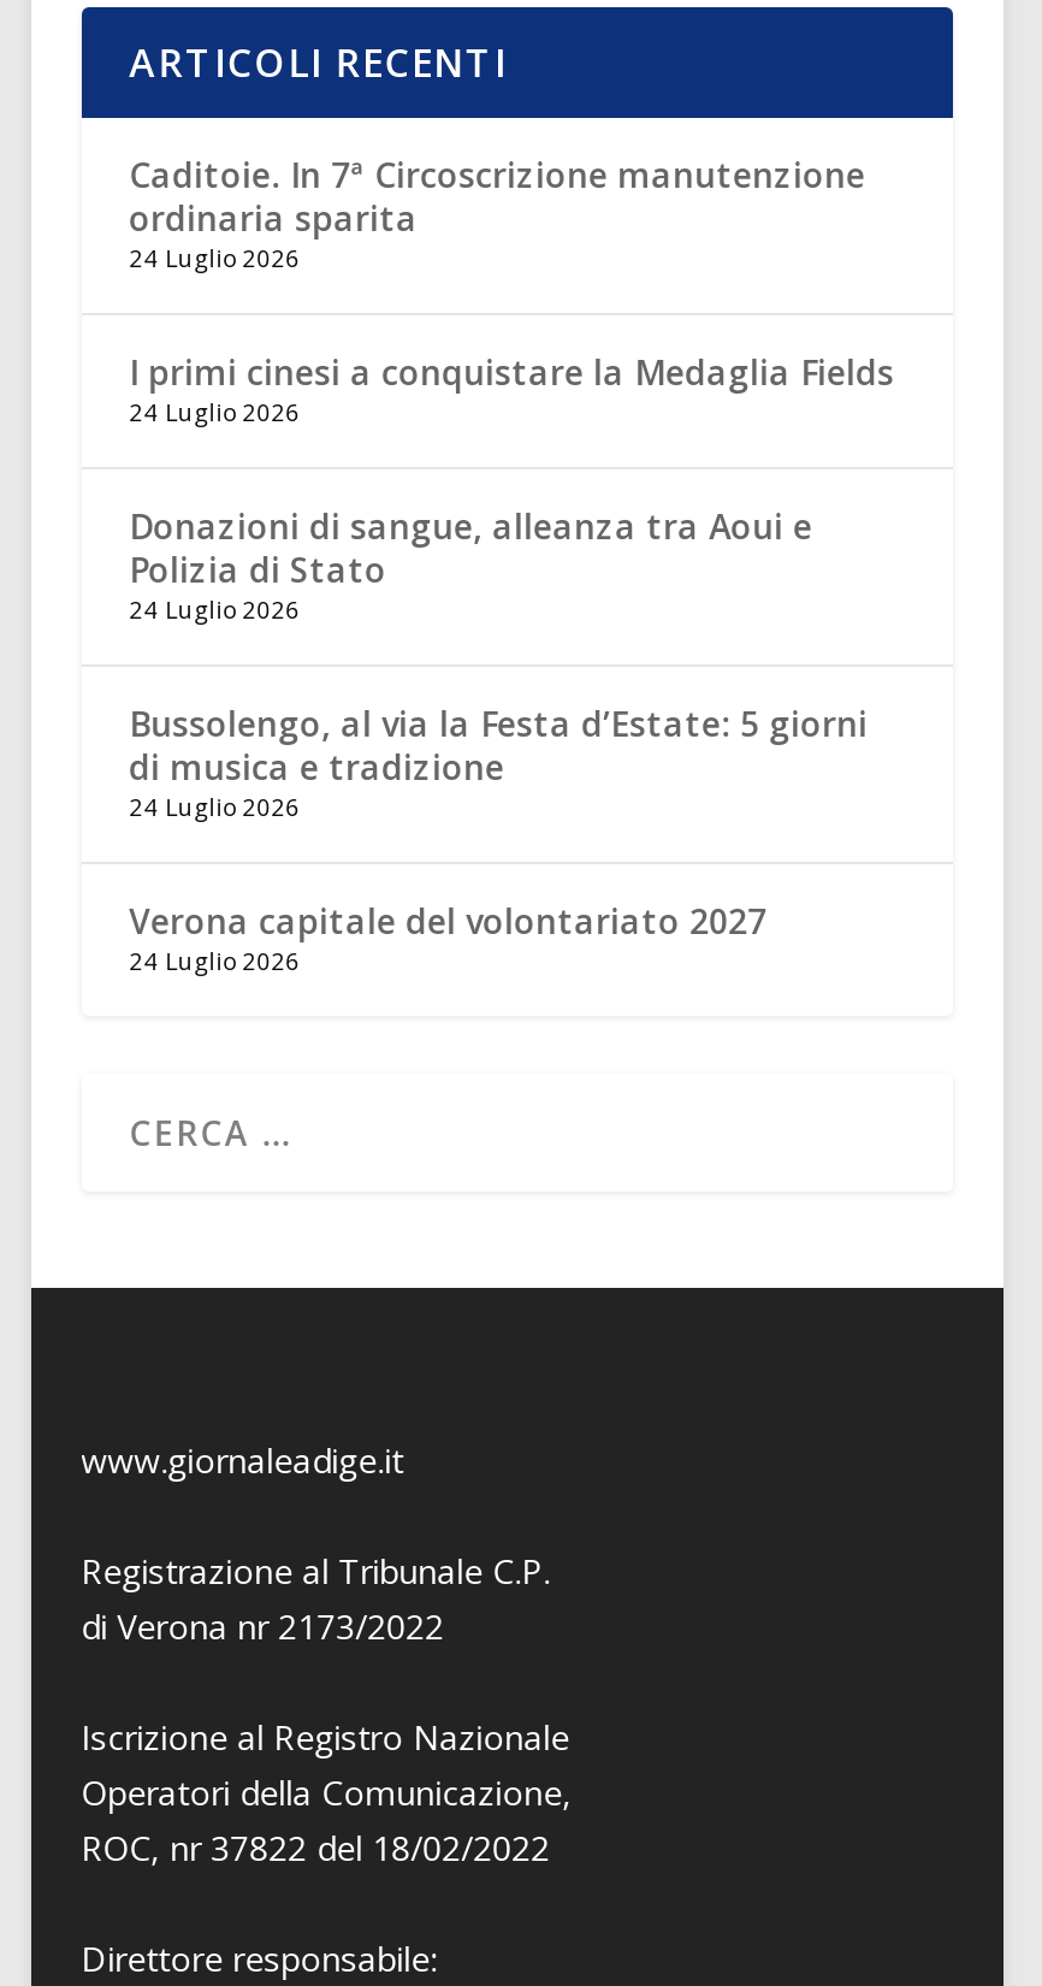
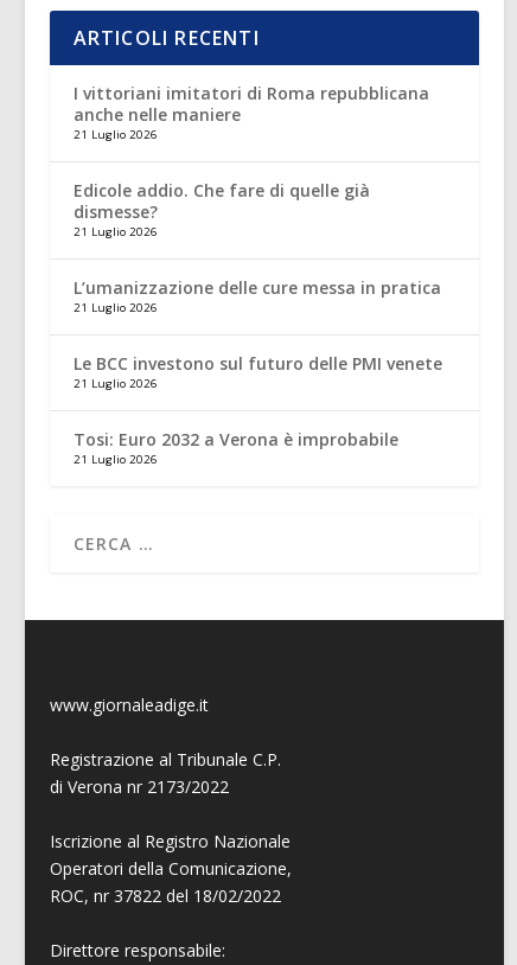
[129,150,865,273] Caditoie. In 7ª Circoscrizione manutenzione | ordinaria sparita | 24 Luglio 2026 -> [73,82,429,143] I vittoriani imitatori di Roma repubblicana | anche nelle maniere | 21 Luglio 2026
[129,348,894,427] I primi cinesi a conquistare la Medaglia Fields | 24 Luglio 2026 -> [73,179,369,240] Edicole addio. Che fare di quelle già | dismesse? | 21 Luglio 2026
[129,502,812,624] Donazioni di sangue, alleanza tra Aoui e | Polizia di Stato | 24 Luglio 2026 -> [73,277,441,316] L’umanizzazione delle cure messa in pratica | 21 Luglio 2026
[129,699,868,822] Bussolengo, al via la Festa d’Estate: 5 giorni | di musica e tradizione | 24 Luglio 2026 -> [73,353,442,392] Le BCC investono sul futuro delle PMI venete | 21 Luglio 2026
[129,896,776,976] Verona capitale del volontariato 2027 | 24 Luglio 2026 -> [73,428,398,468] Tosi: Euro 2032 a Verona è improbabile | 21 Luglio 2026

